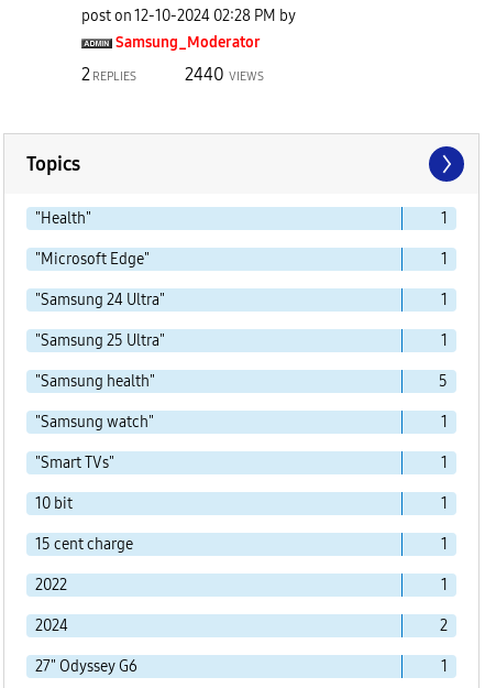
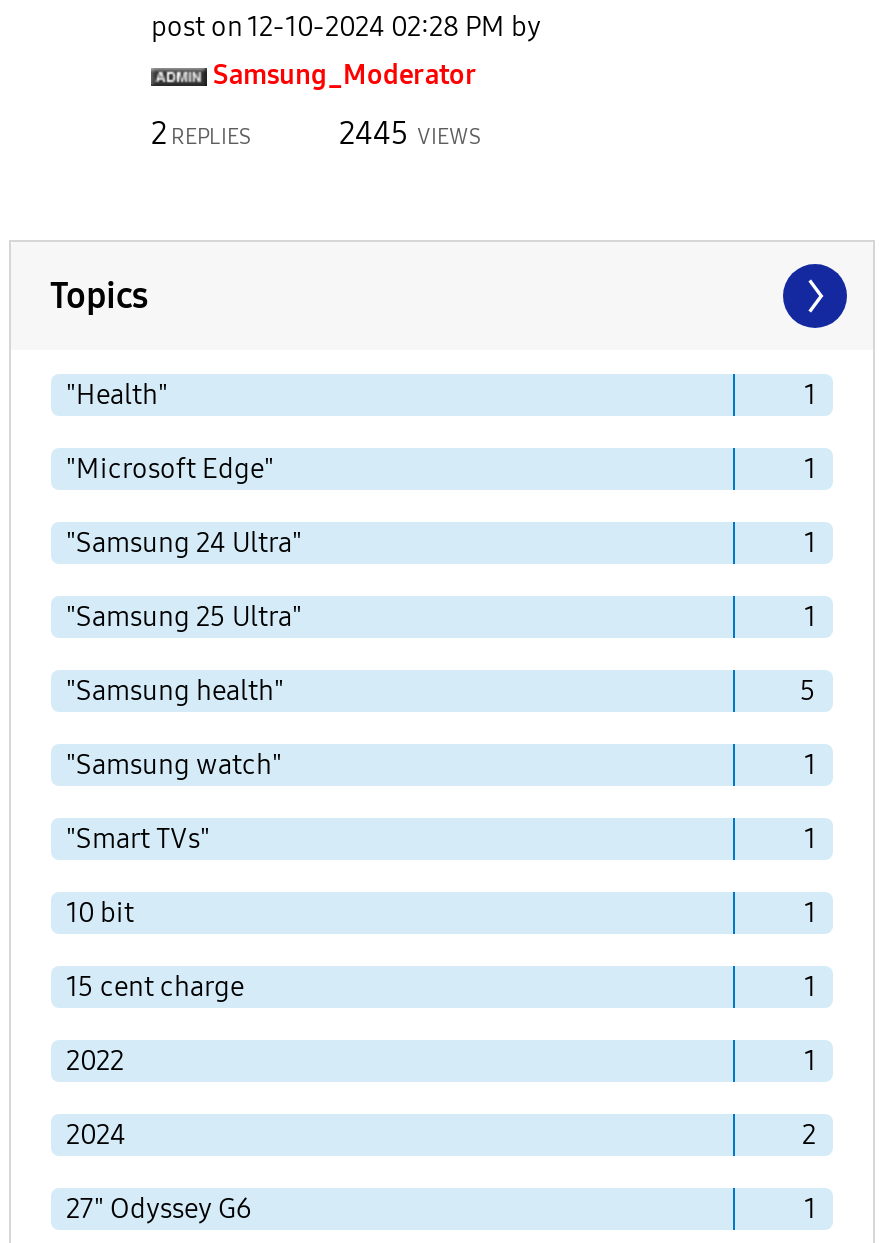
[185,63,264,84] 2440 VIEWS -> [339,113,481,151] 2445 VIEWS

